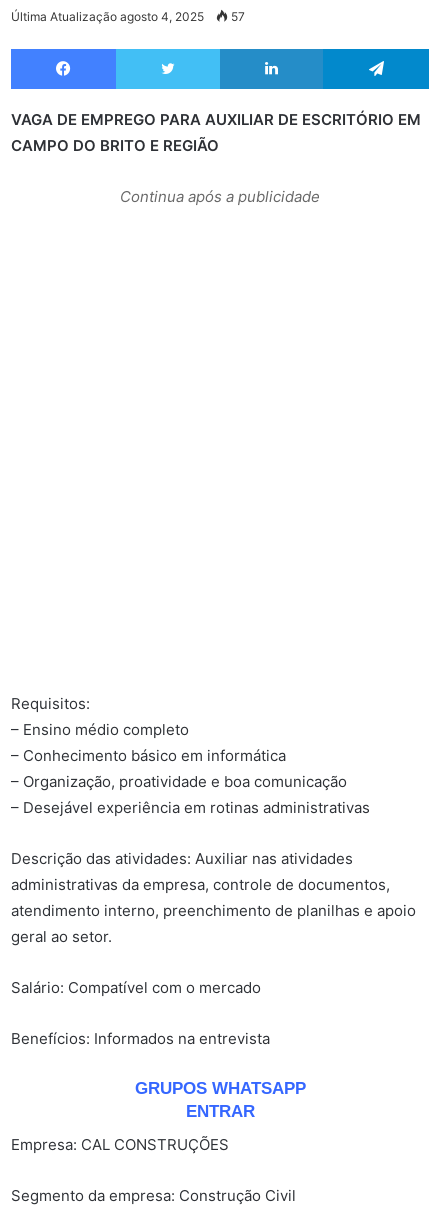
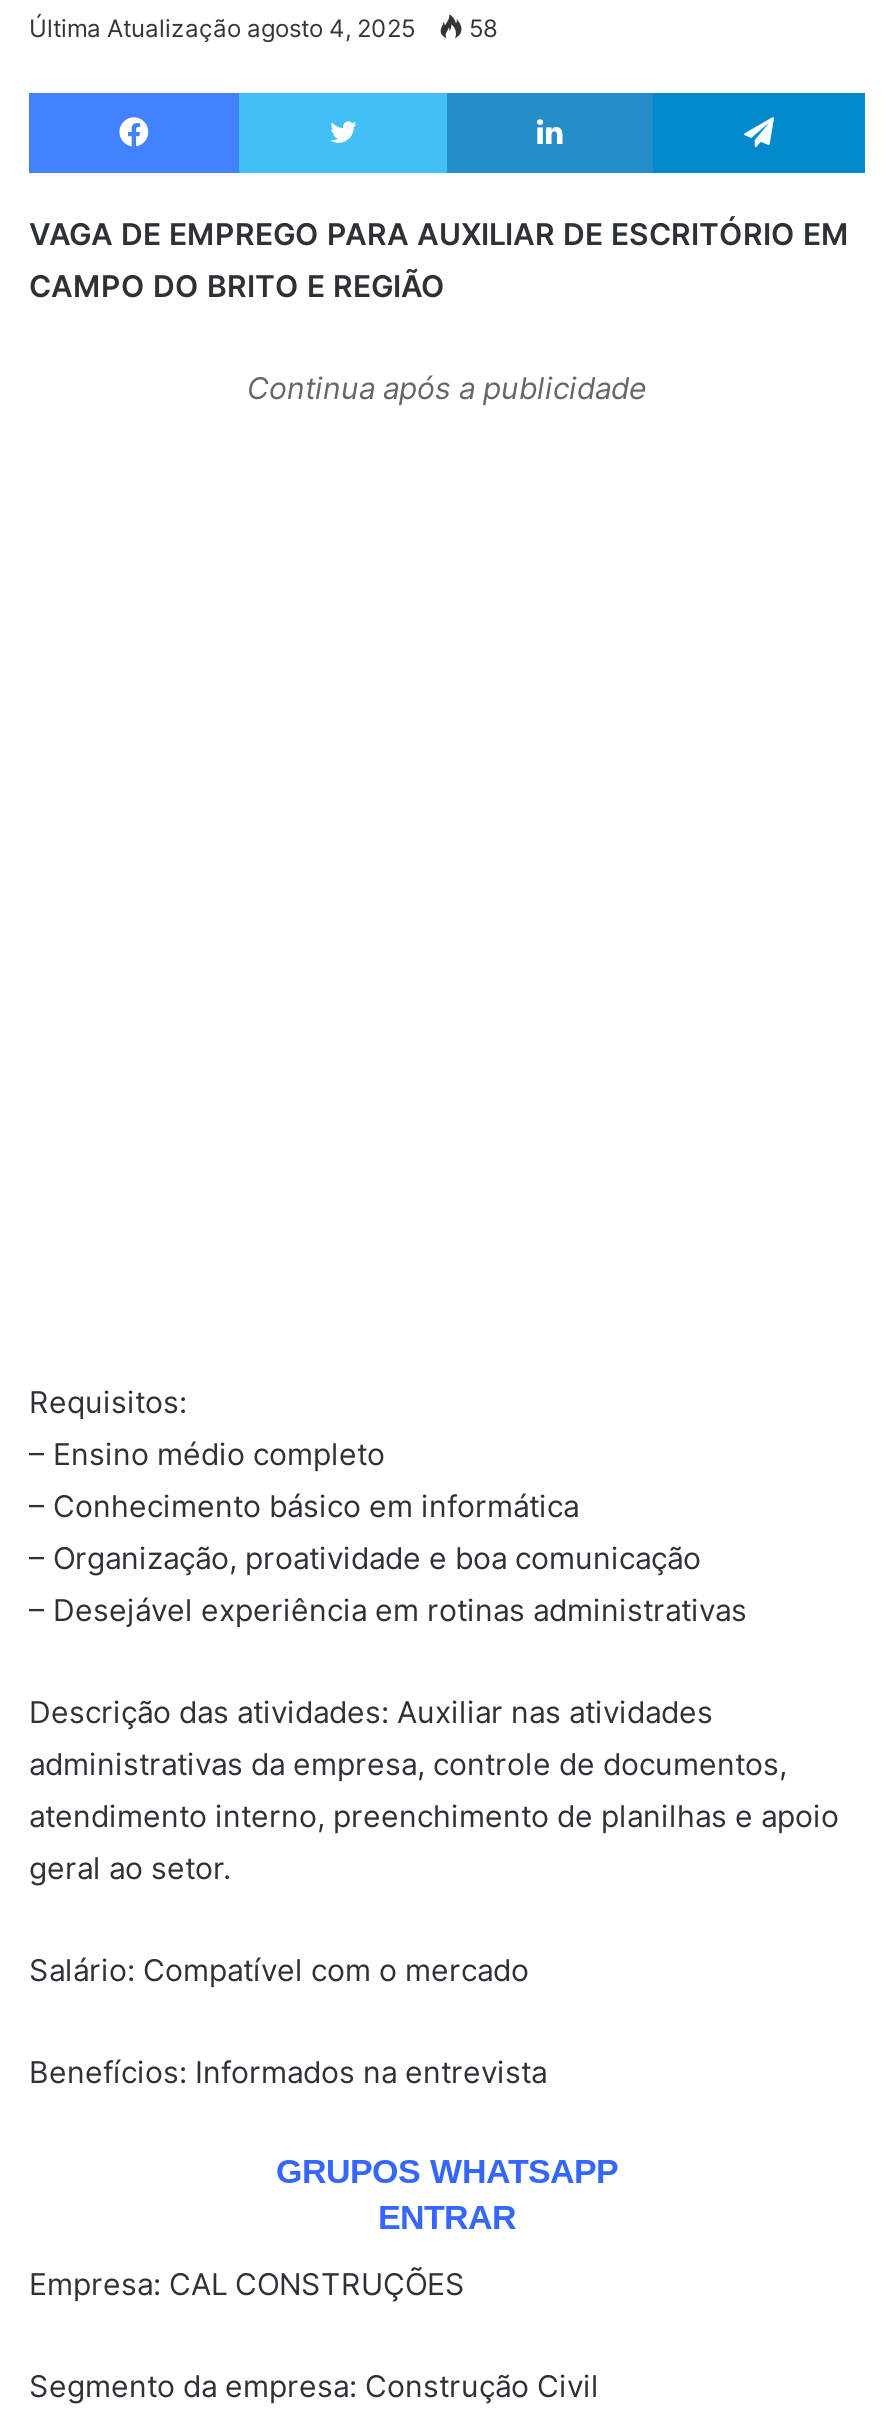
[11,9,245,24] Última Atualização agosto 4, 2025 57 -> [29,13,497,43] Última Atualização agosto 4, 2025 58

